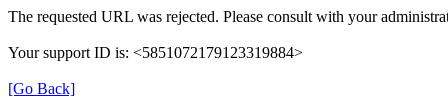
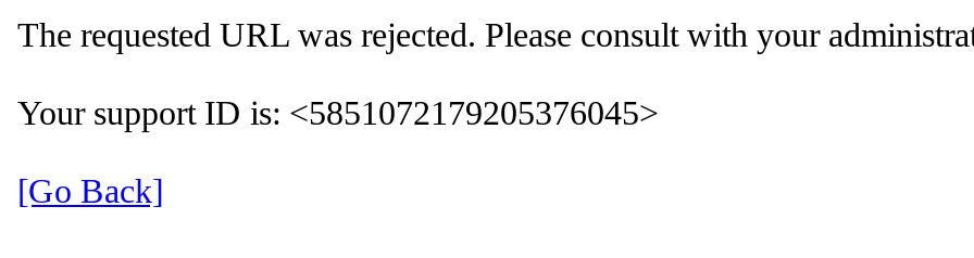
[8,44,303,61] Your support ID is: <5851072179123319884> -> [17,94,659,131] Your support ID is: <5851072179205376045>

